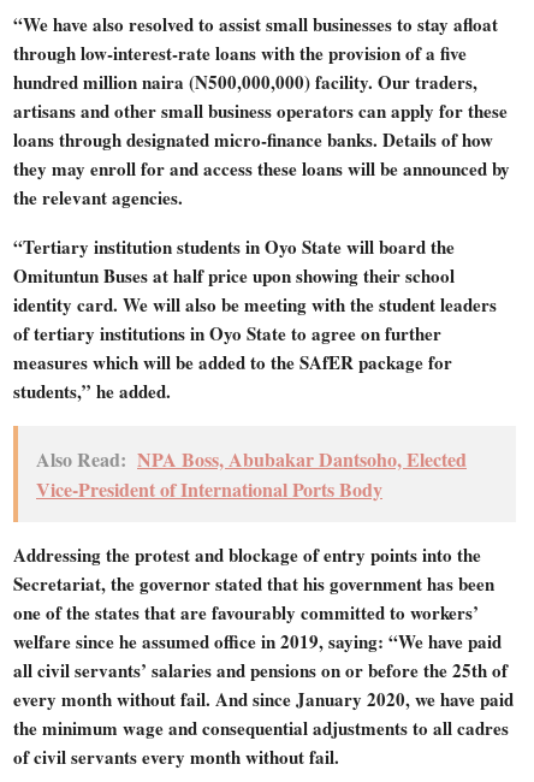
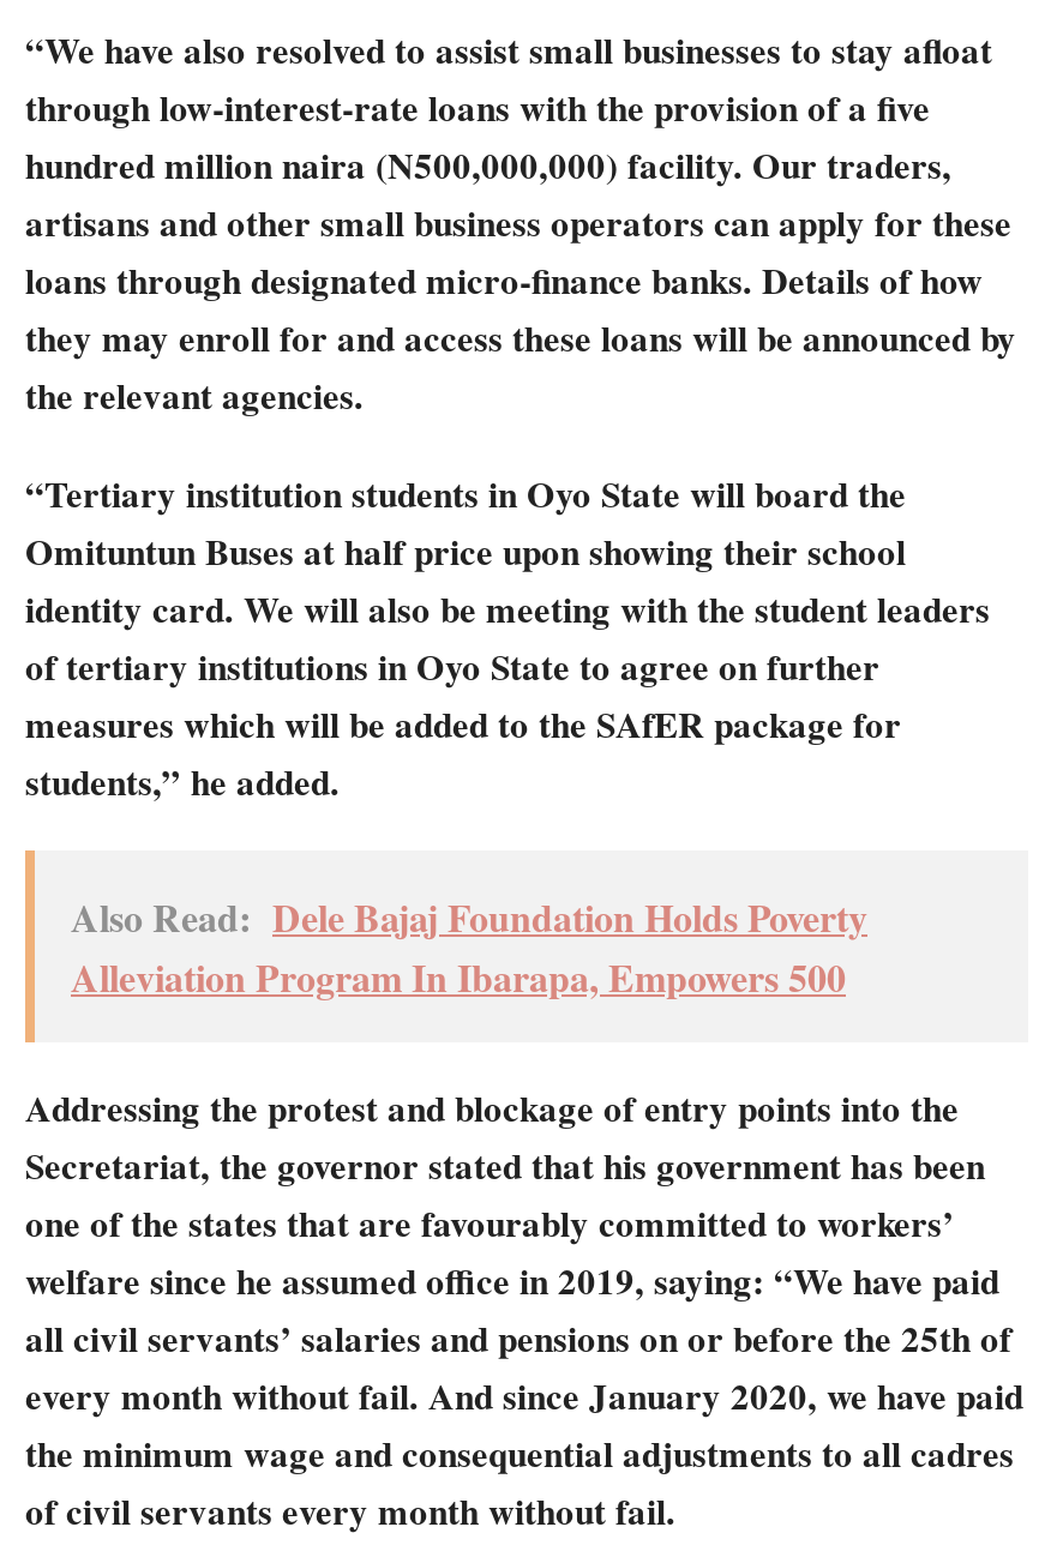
[36,445,467,503] Also Read: NPA Boss, Abubakar Dantsoho, Elected | Vice-President of International Ports Body -> [71,890,867,1005] Also Read: Dele Bajaj Foundation Holds Poverty | Alleviation Program In Ibarapa, Empowers 500

